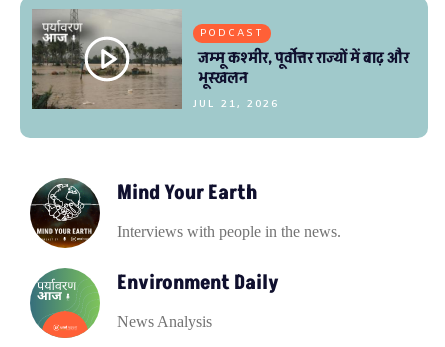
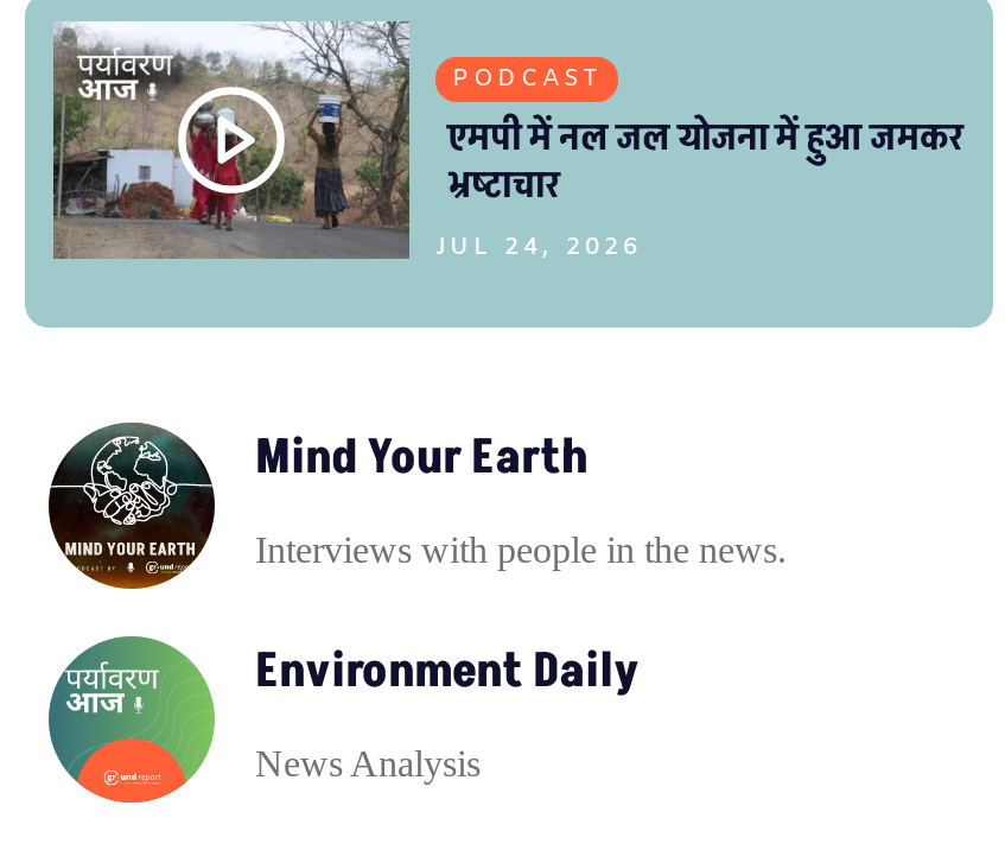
[32,9,409,111] [image] | जम्मू कश्मीर, पूर्वोत्तर राज्यों में बाढ़ और | भूस्खलन | JUL 21, 2026 -> [53,21,962,263] [image] | एमपी में नल जल योजना में हुआ जमकर | भ्रष्टाचार | JUL 24, 2026

